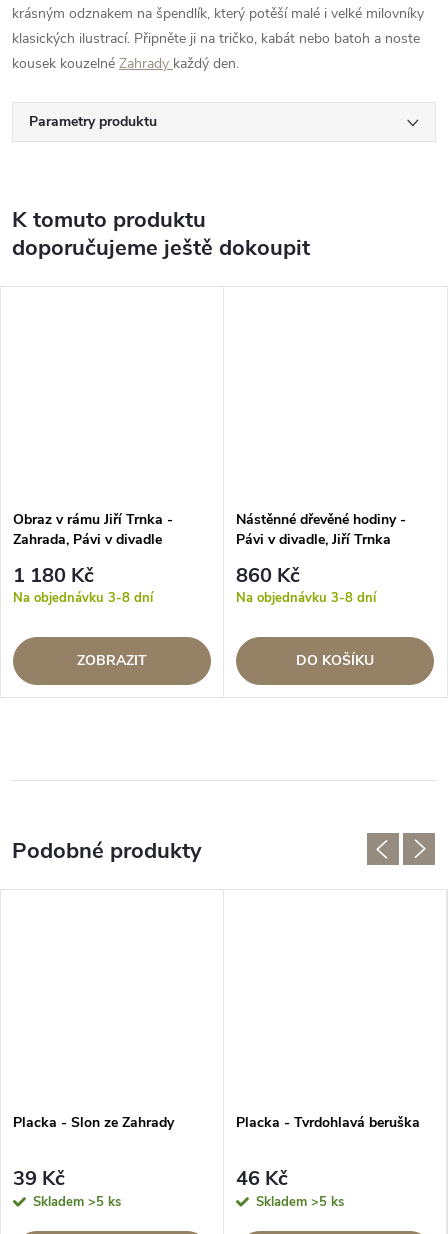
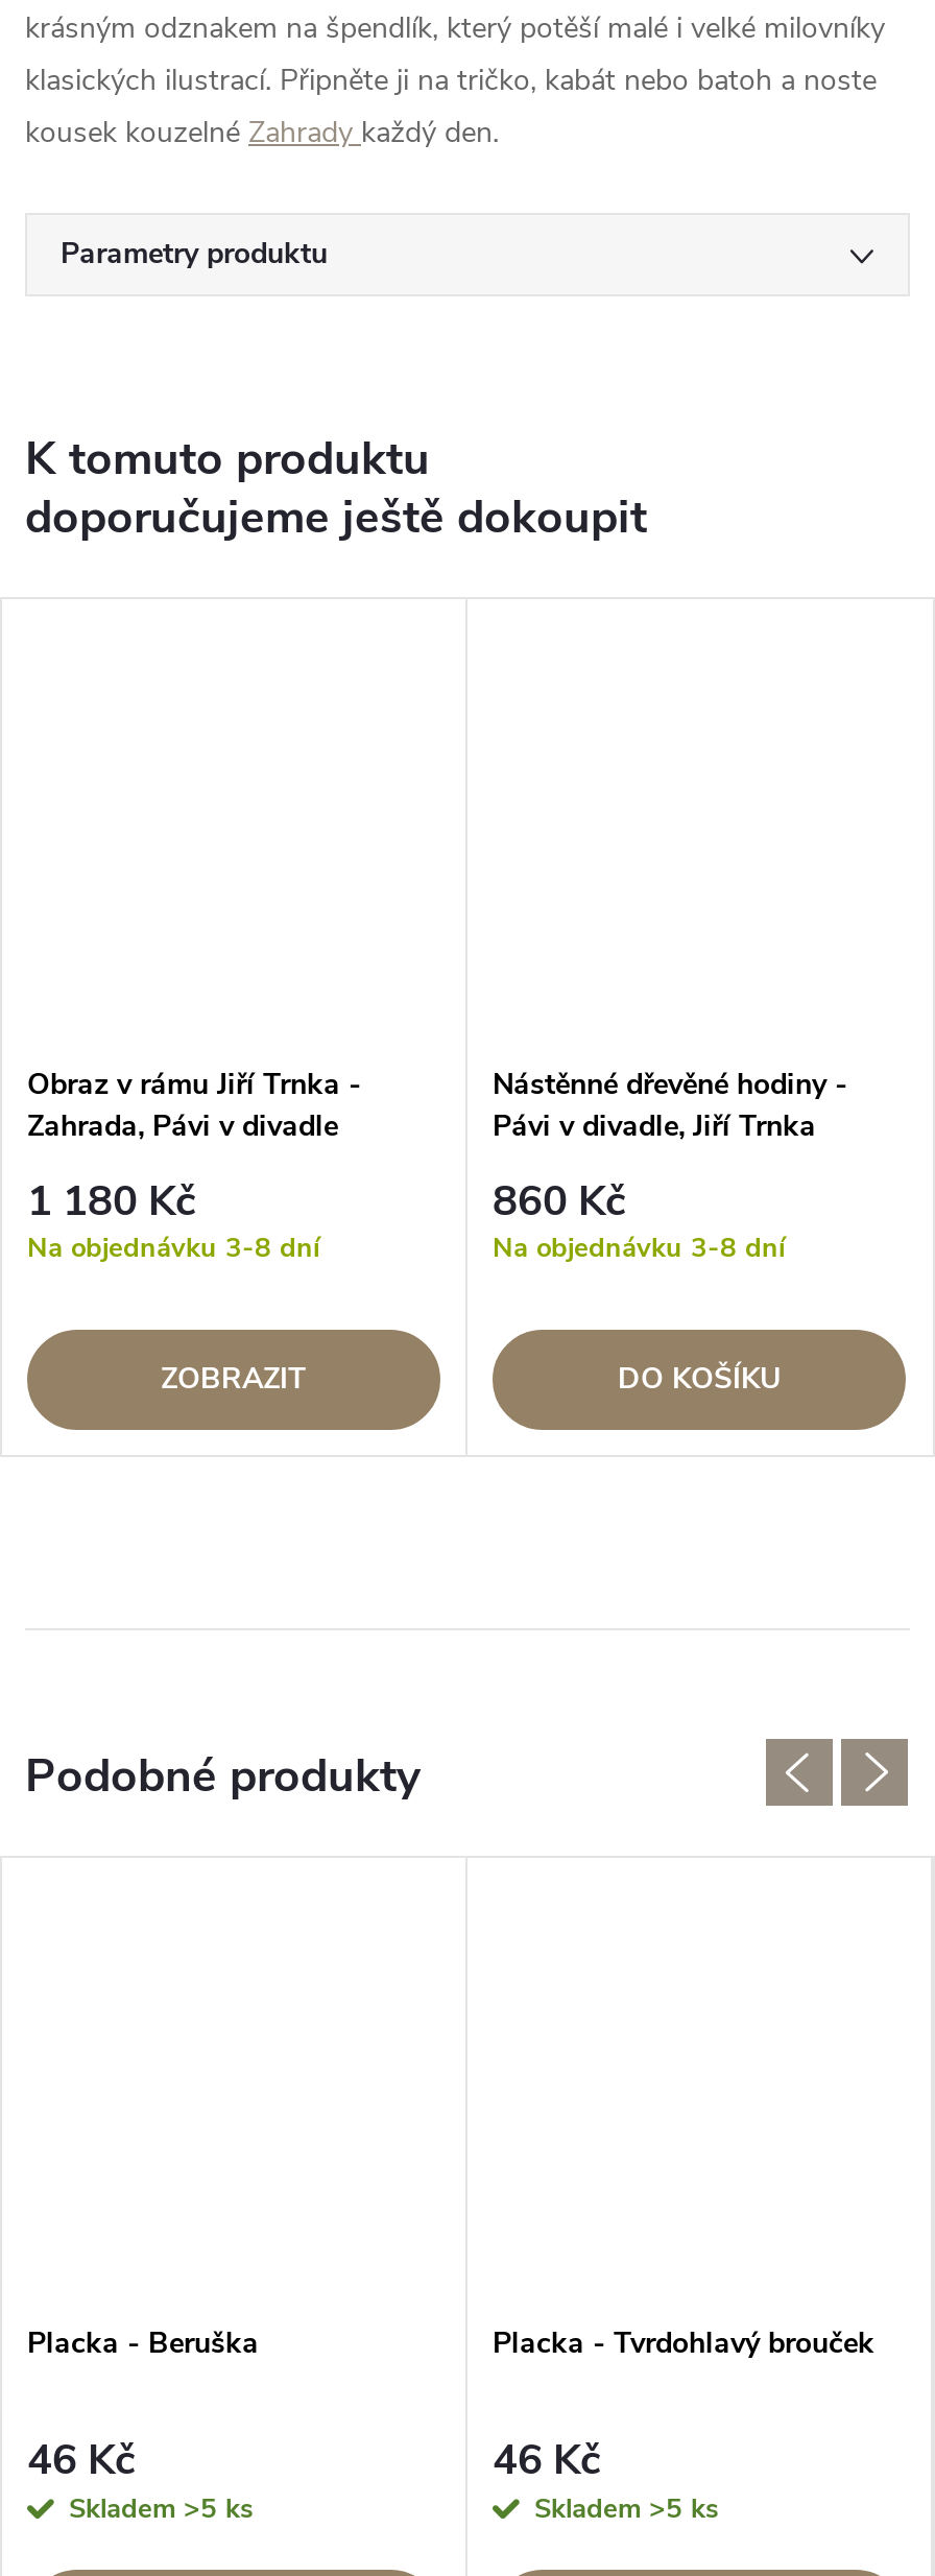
[13,1113,174,1132] Placka - Slon ze Zahrady -> [27,2324,259,2363] Placka - Beruška
[236,1113,420,1132] Placka - Tvrdohlavá beruška -> [493,2324,874,2363] Placka - Tvrdohlavý brouček
[13,1165,65,1192] 39 Kč -> [27,2432,136,2489] 46 Kč

